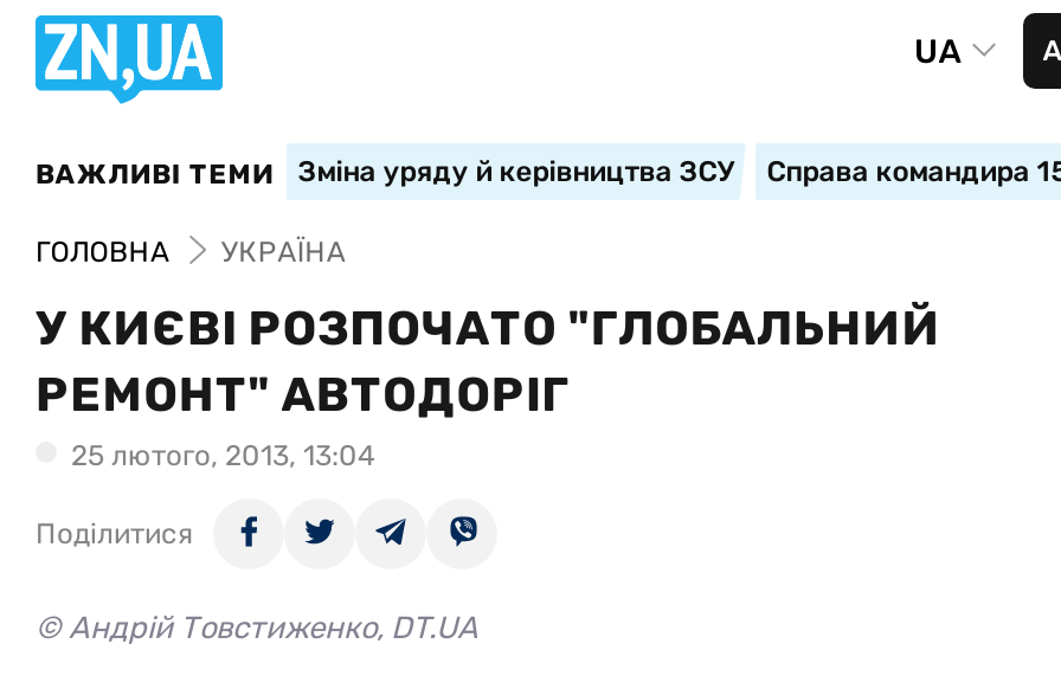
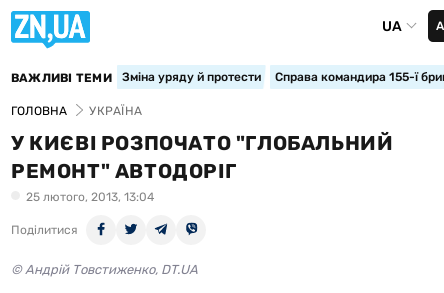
[298,155,734,188] Зміна уряду й керівництва ЗСУ -> [122,70,261,84] Зміна уряду й протести

